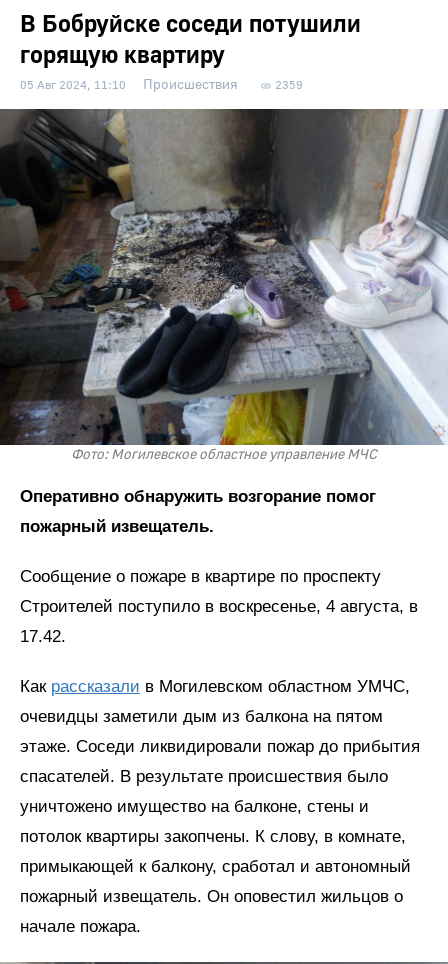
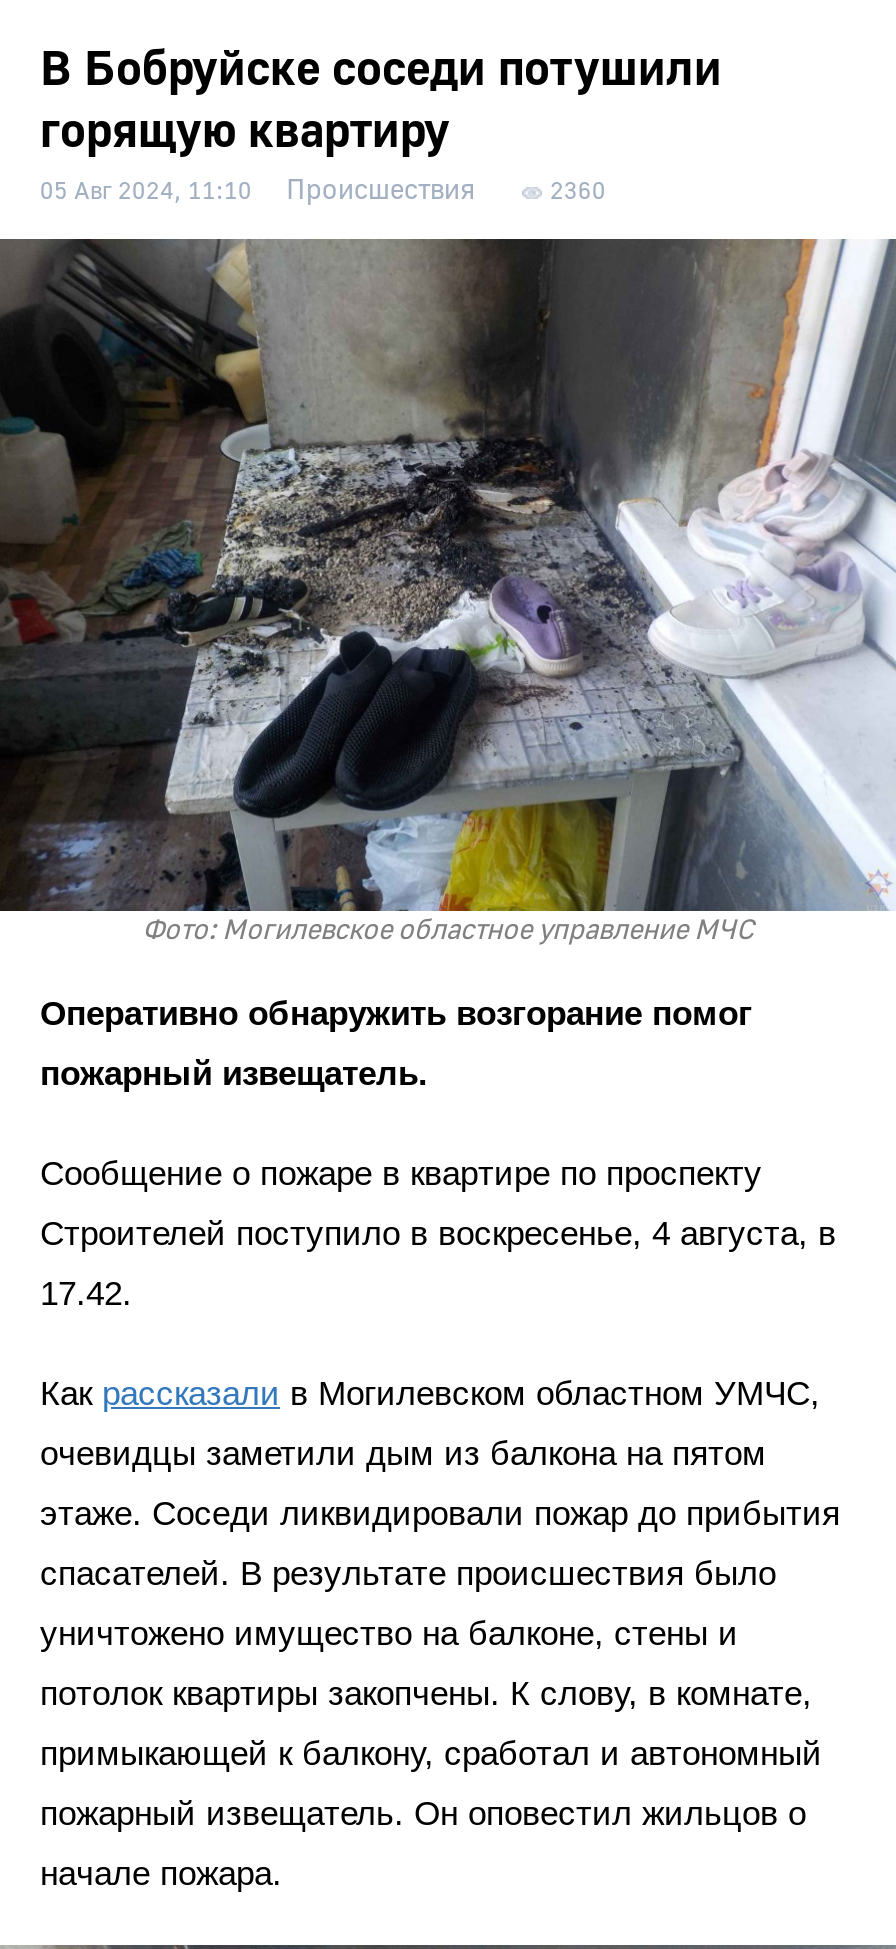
[275,78,303,93] 2359 -> [550,177,606,207] 2360

